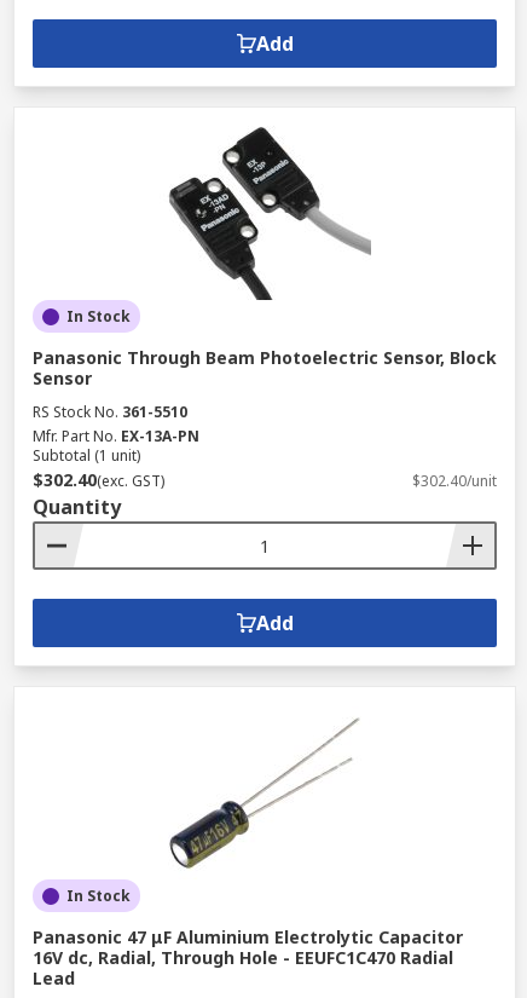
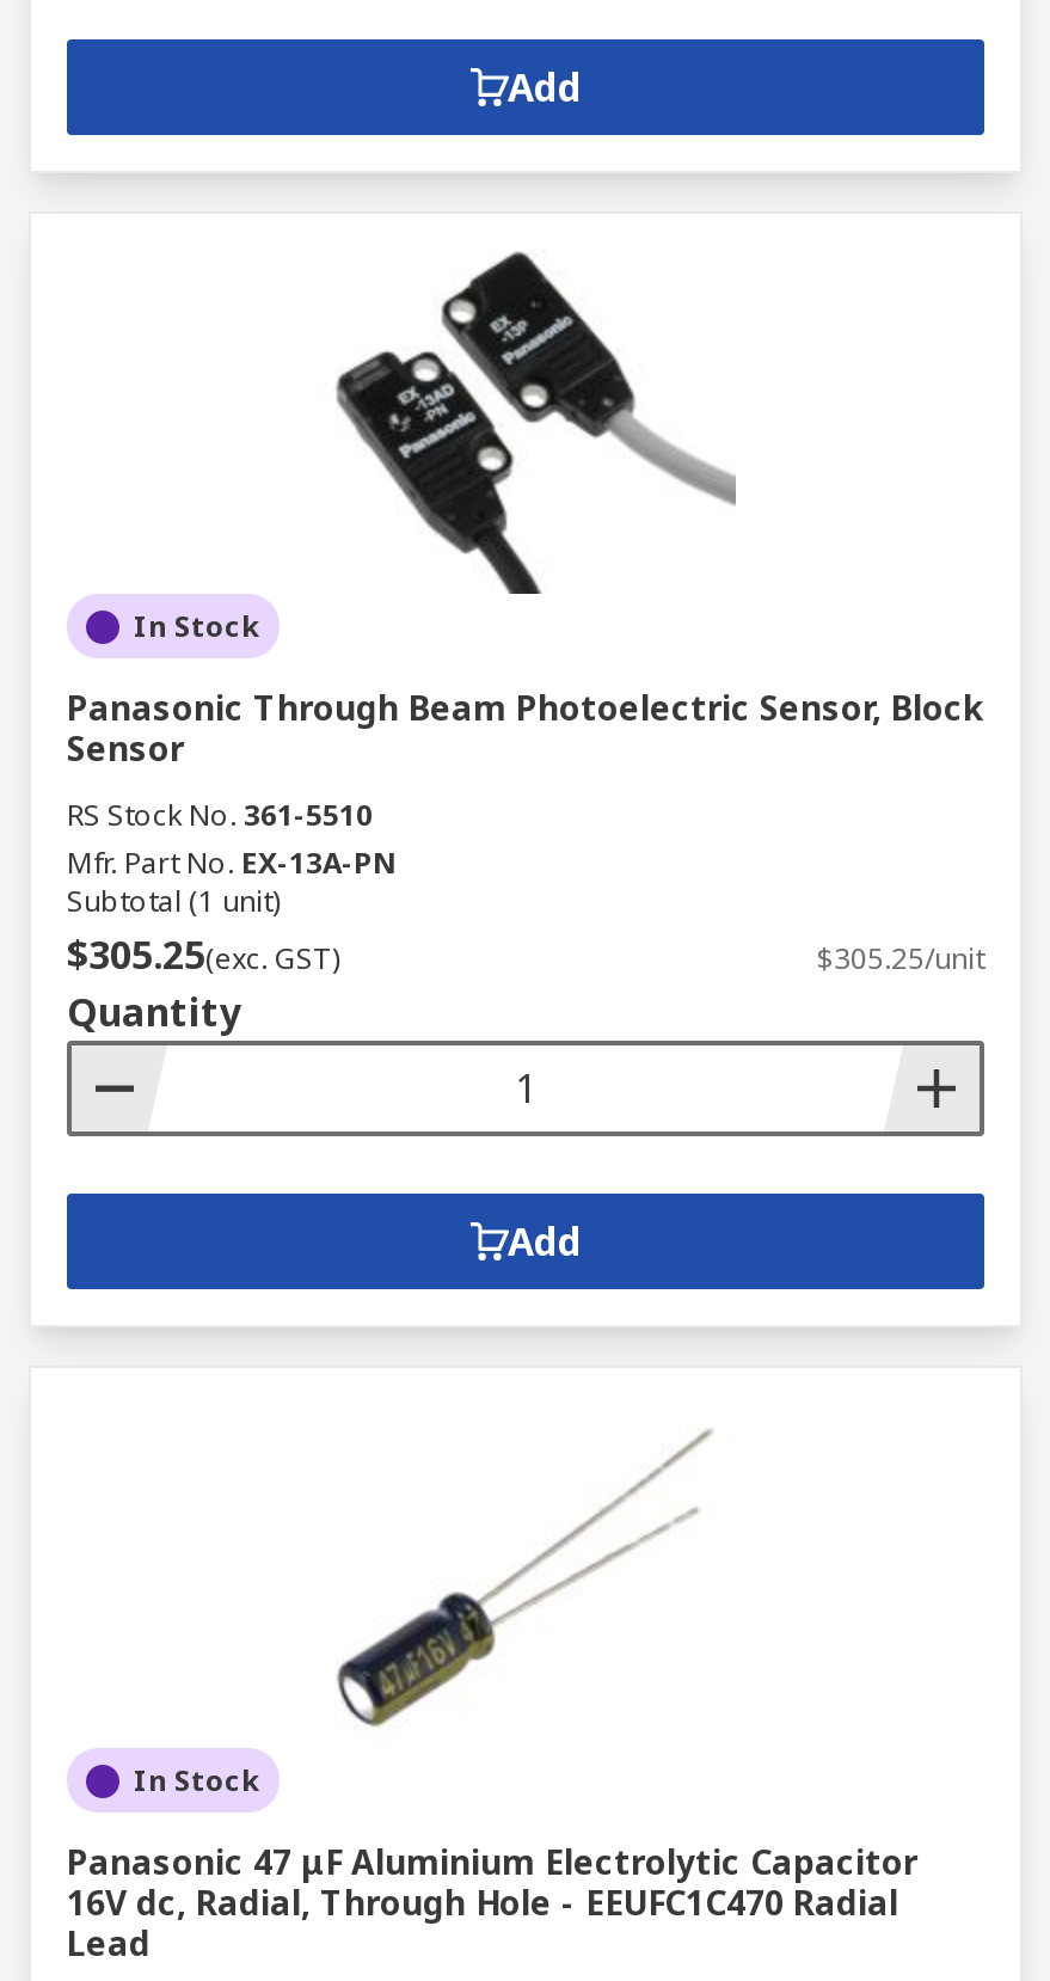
[33,468,497,491] $302.40(exc. GST) | $302.40/unit -> [67,928,984,981] $305.25(exc. GST) | $305.25/unit

